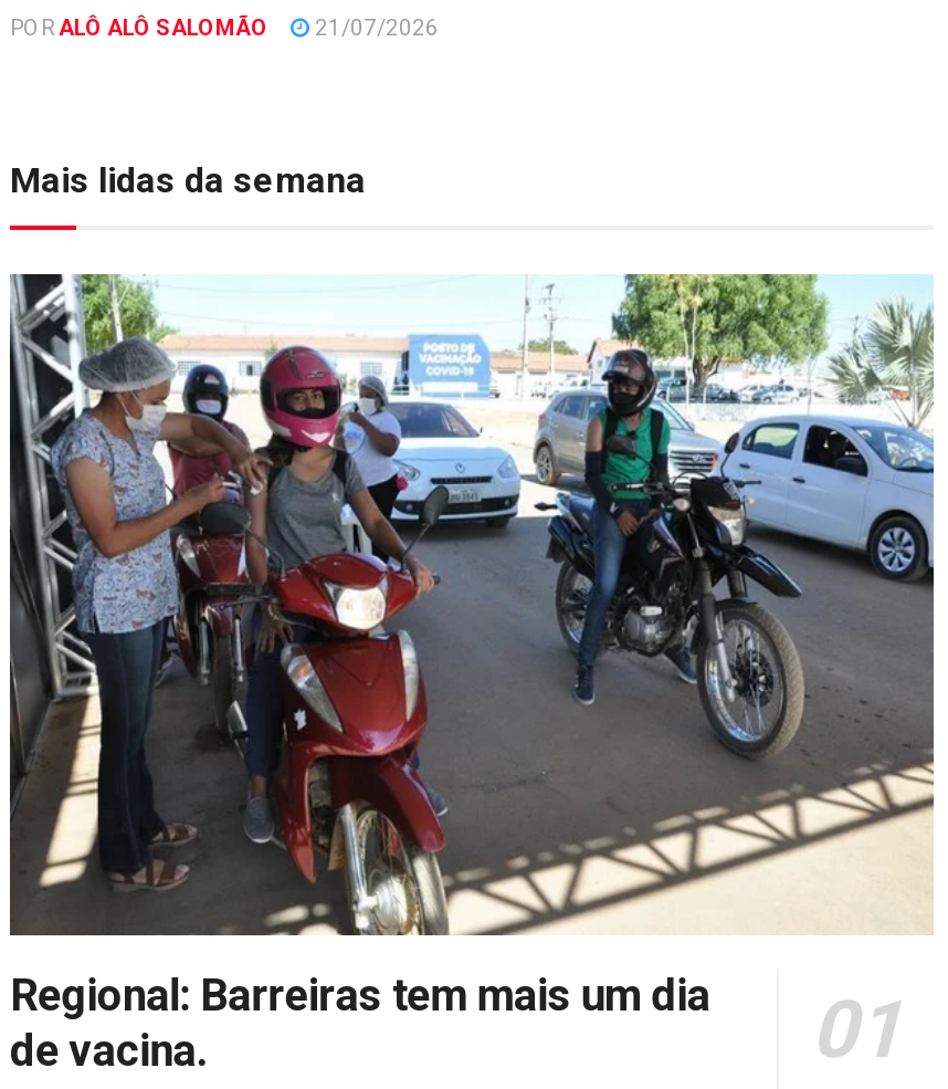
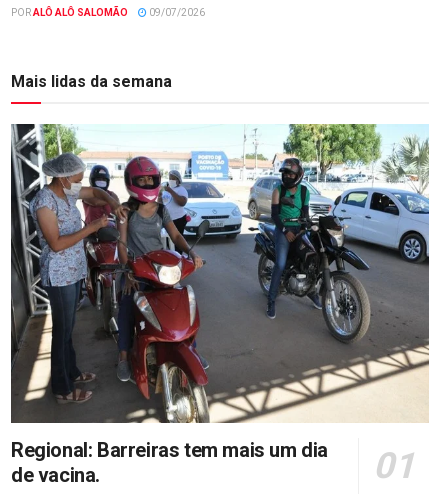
[10,15,439,39] POR ALÔ ALÔ SALOMÃO 21/07/2026 -> [11,7,205,18] POR ALÔ ALÔ SALOMÃO 09/07/2026

